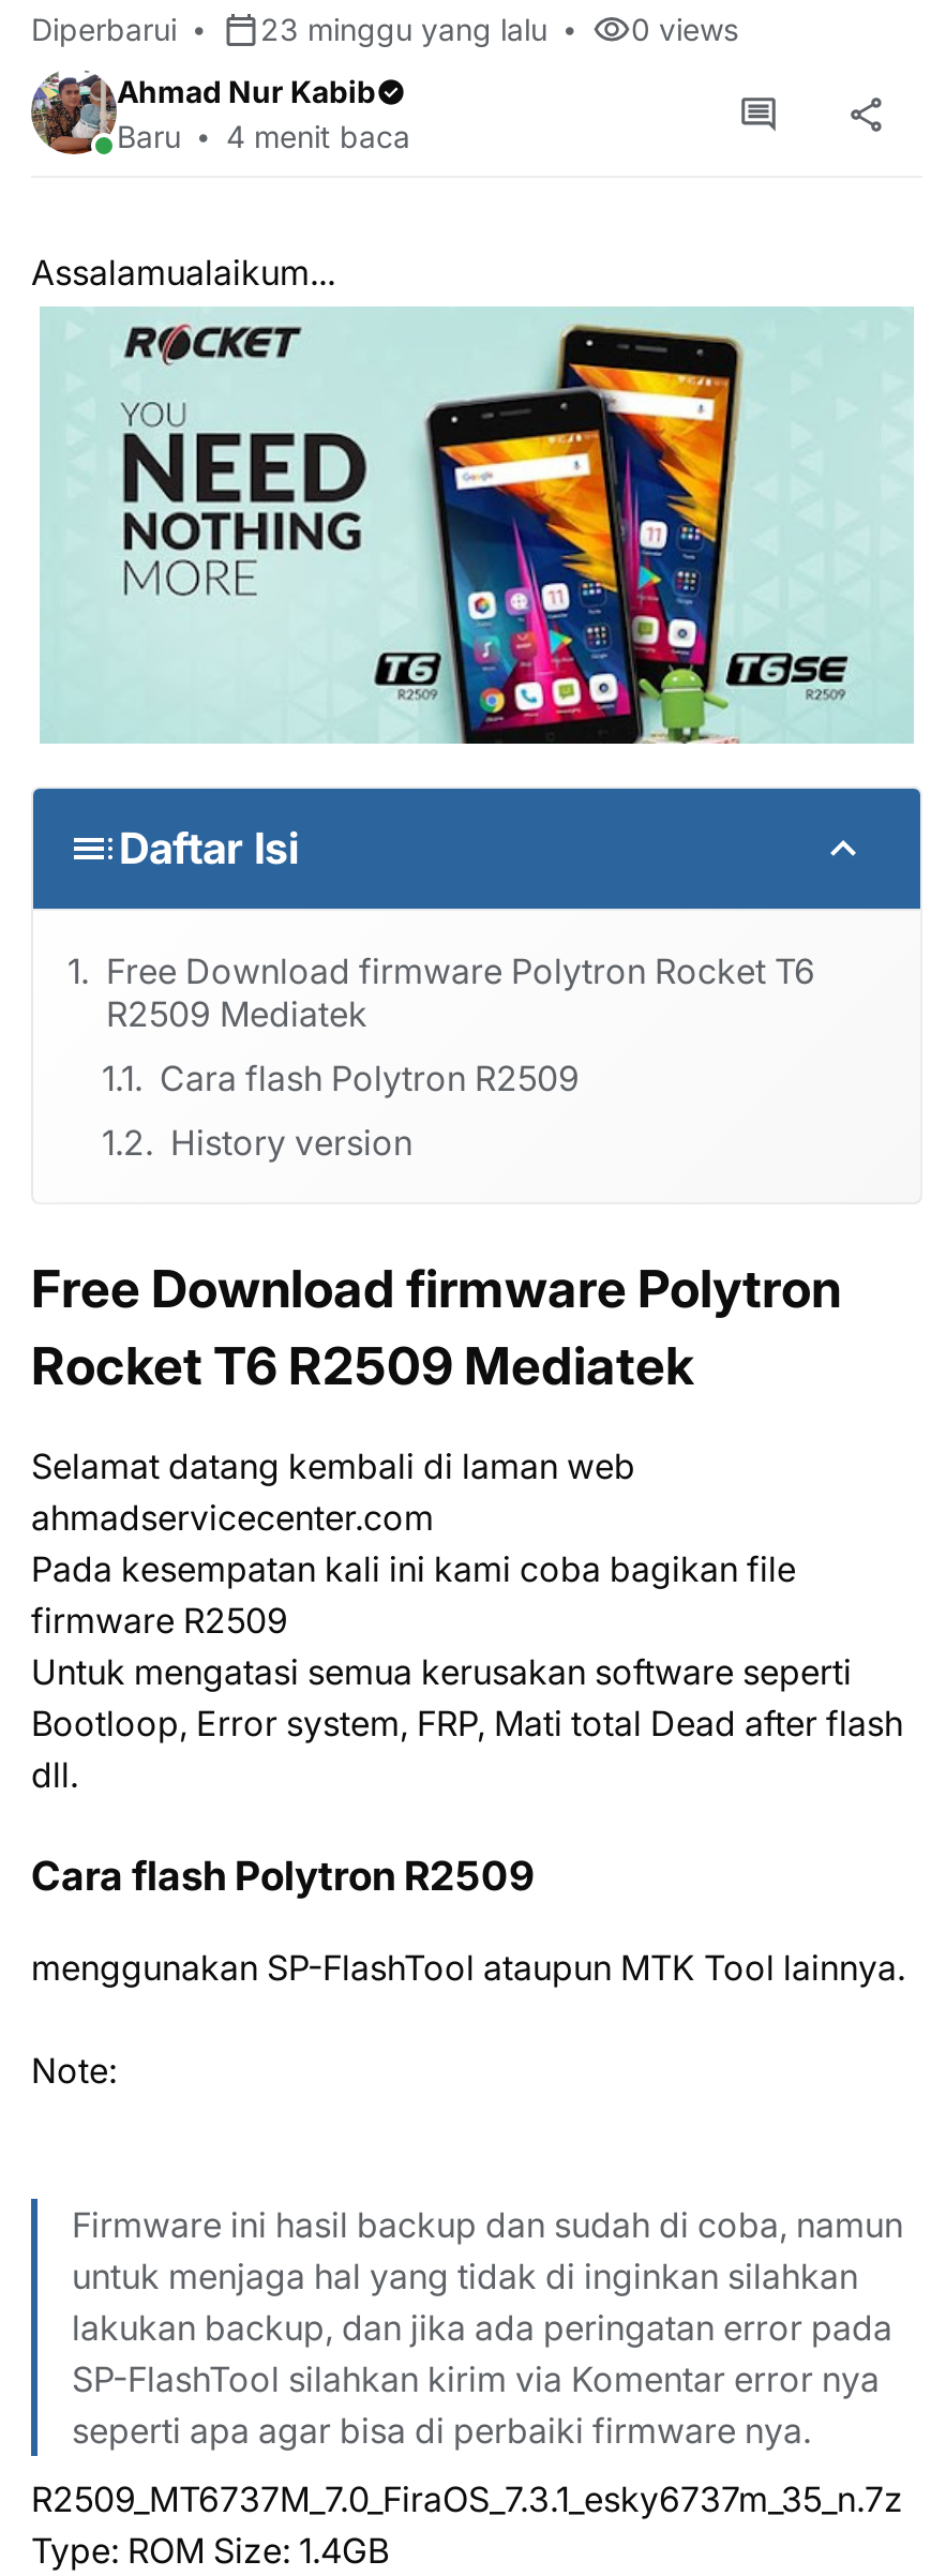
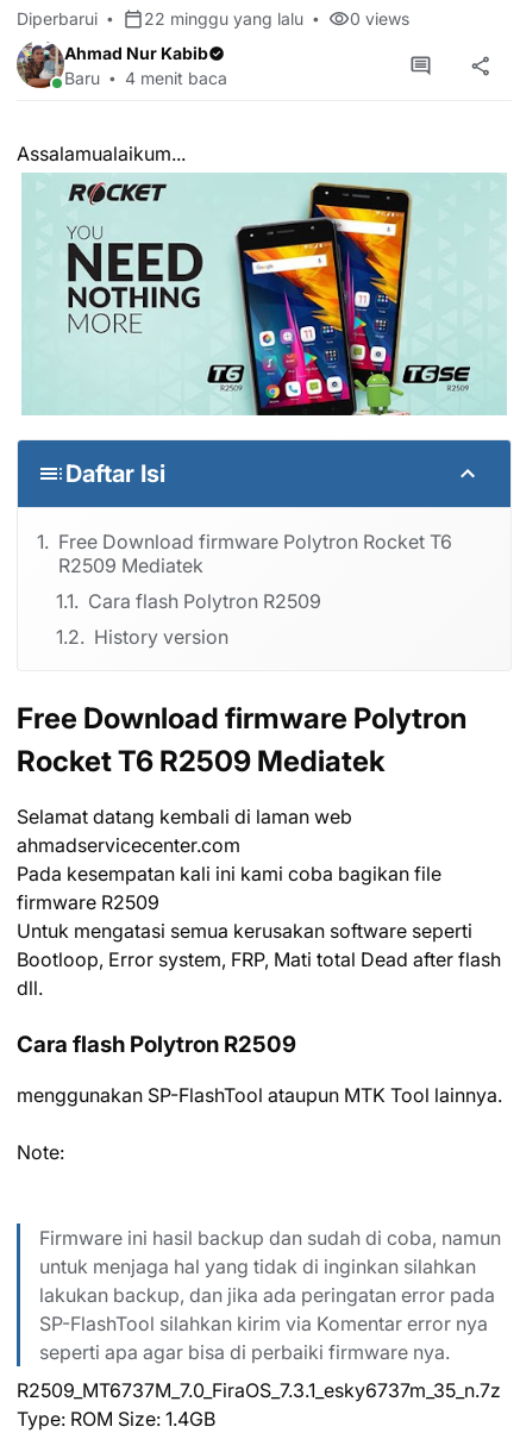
[260,11,547,47] 23 minggu yang lalu -> [144,8,303,29] 22 minggu yang lalu

